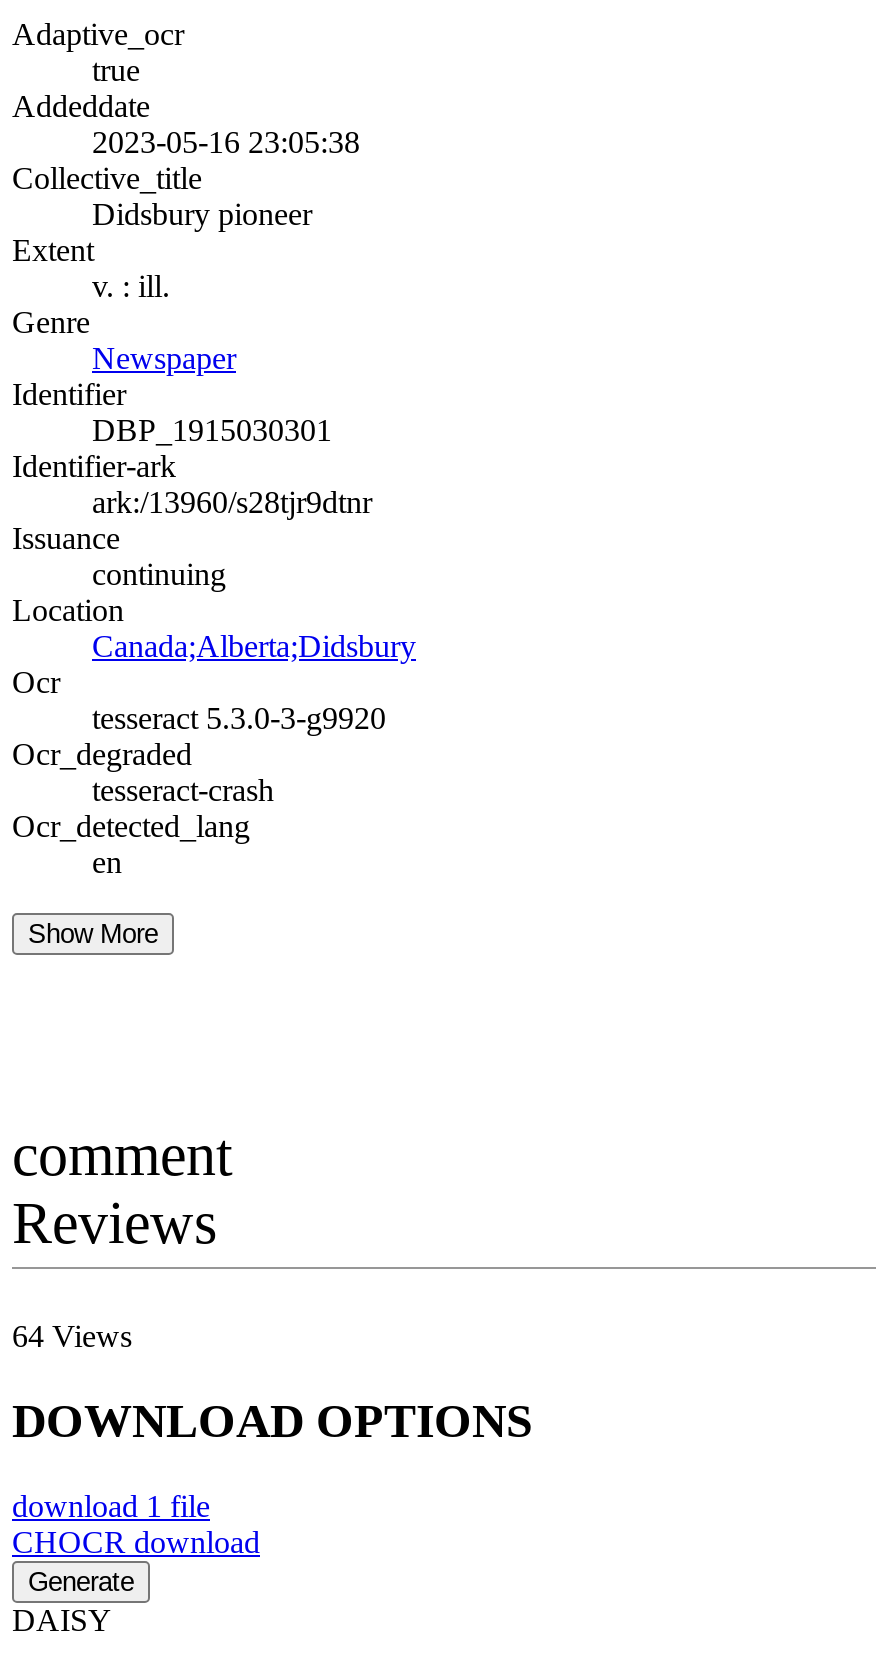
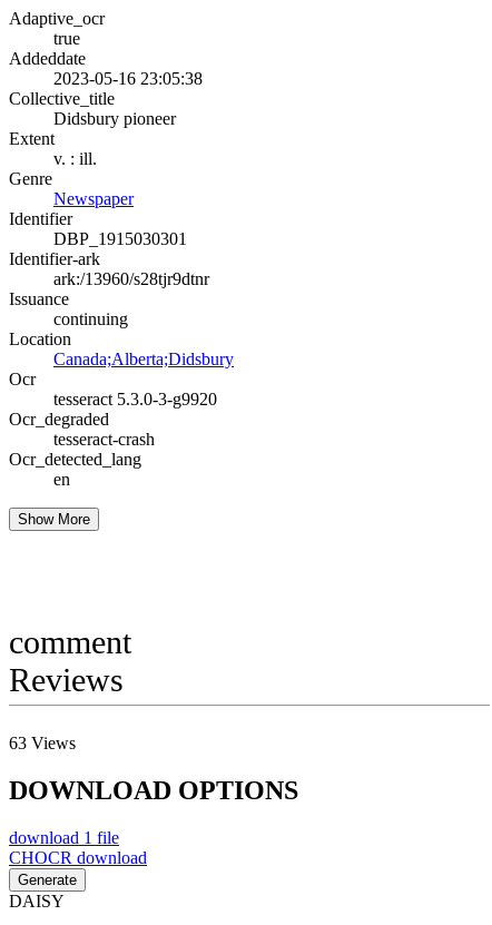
[12,1320,132,1354] 64 Views -> [9,734,76,753] 63 Views

